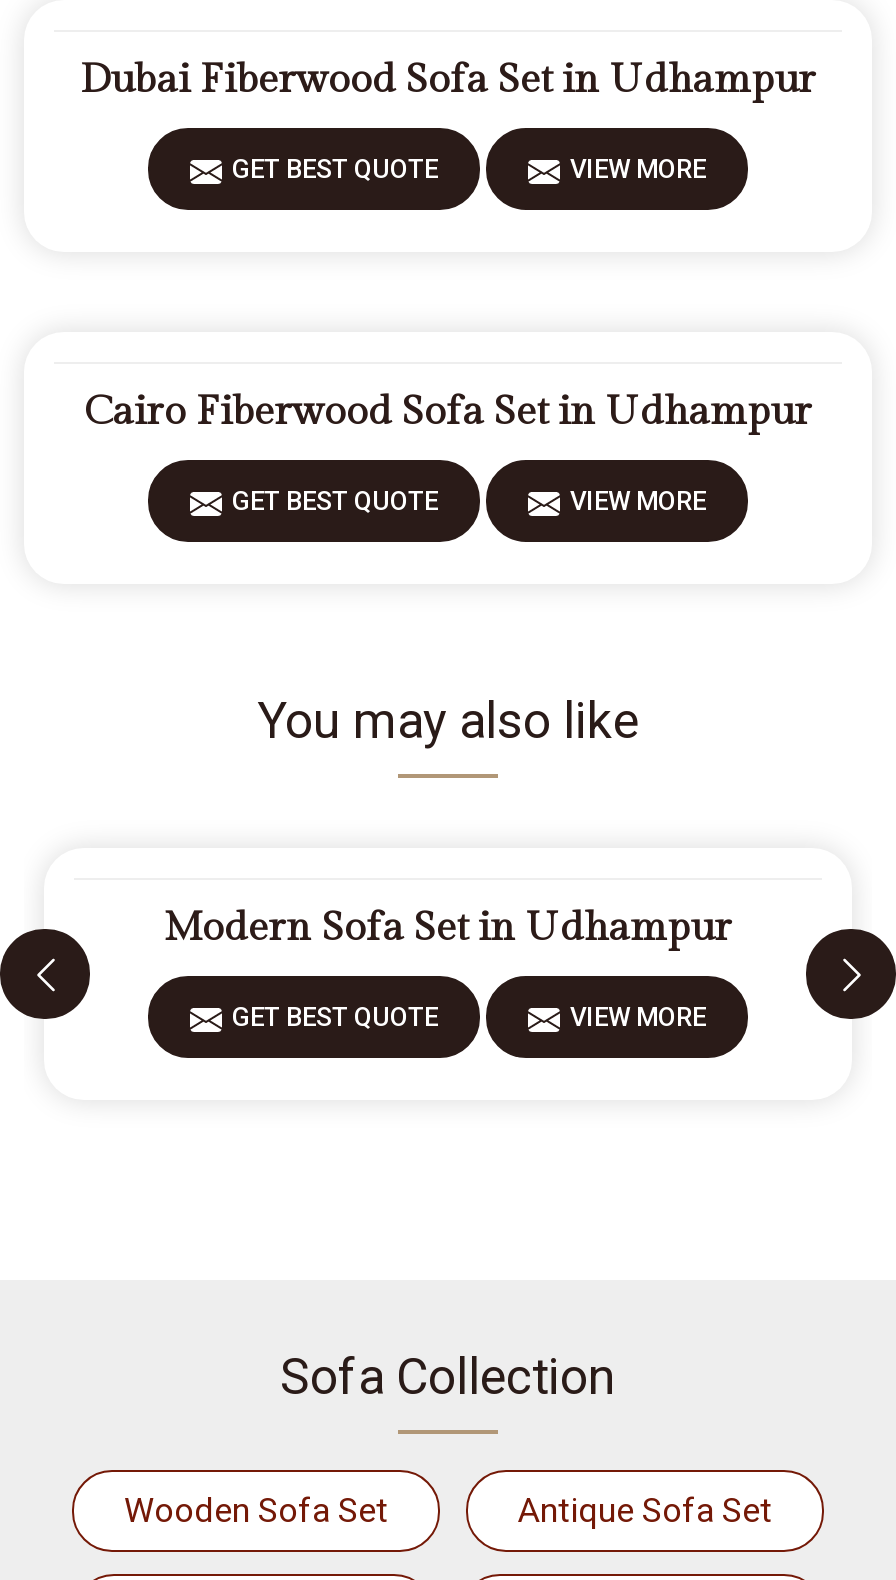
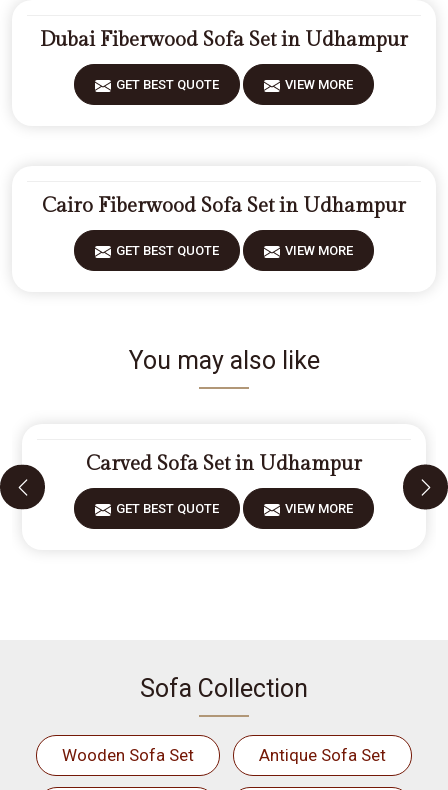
[164,904,732,952] Modern Sofa Set in Udhampur -> [86,452,362,476] Carved Sofa Set in Udhampur

